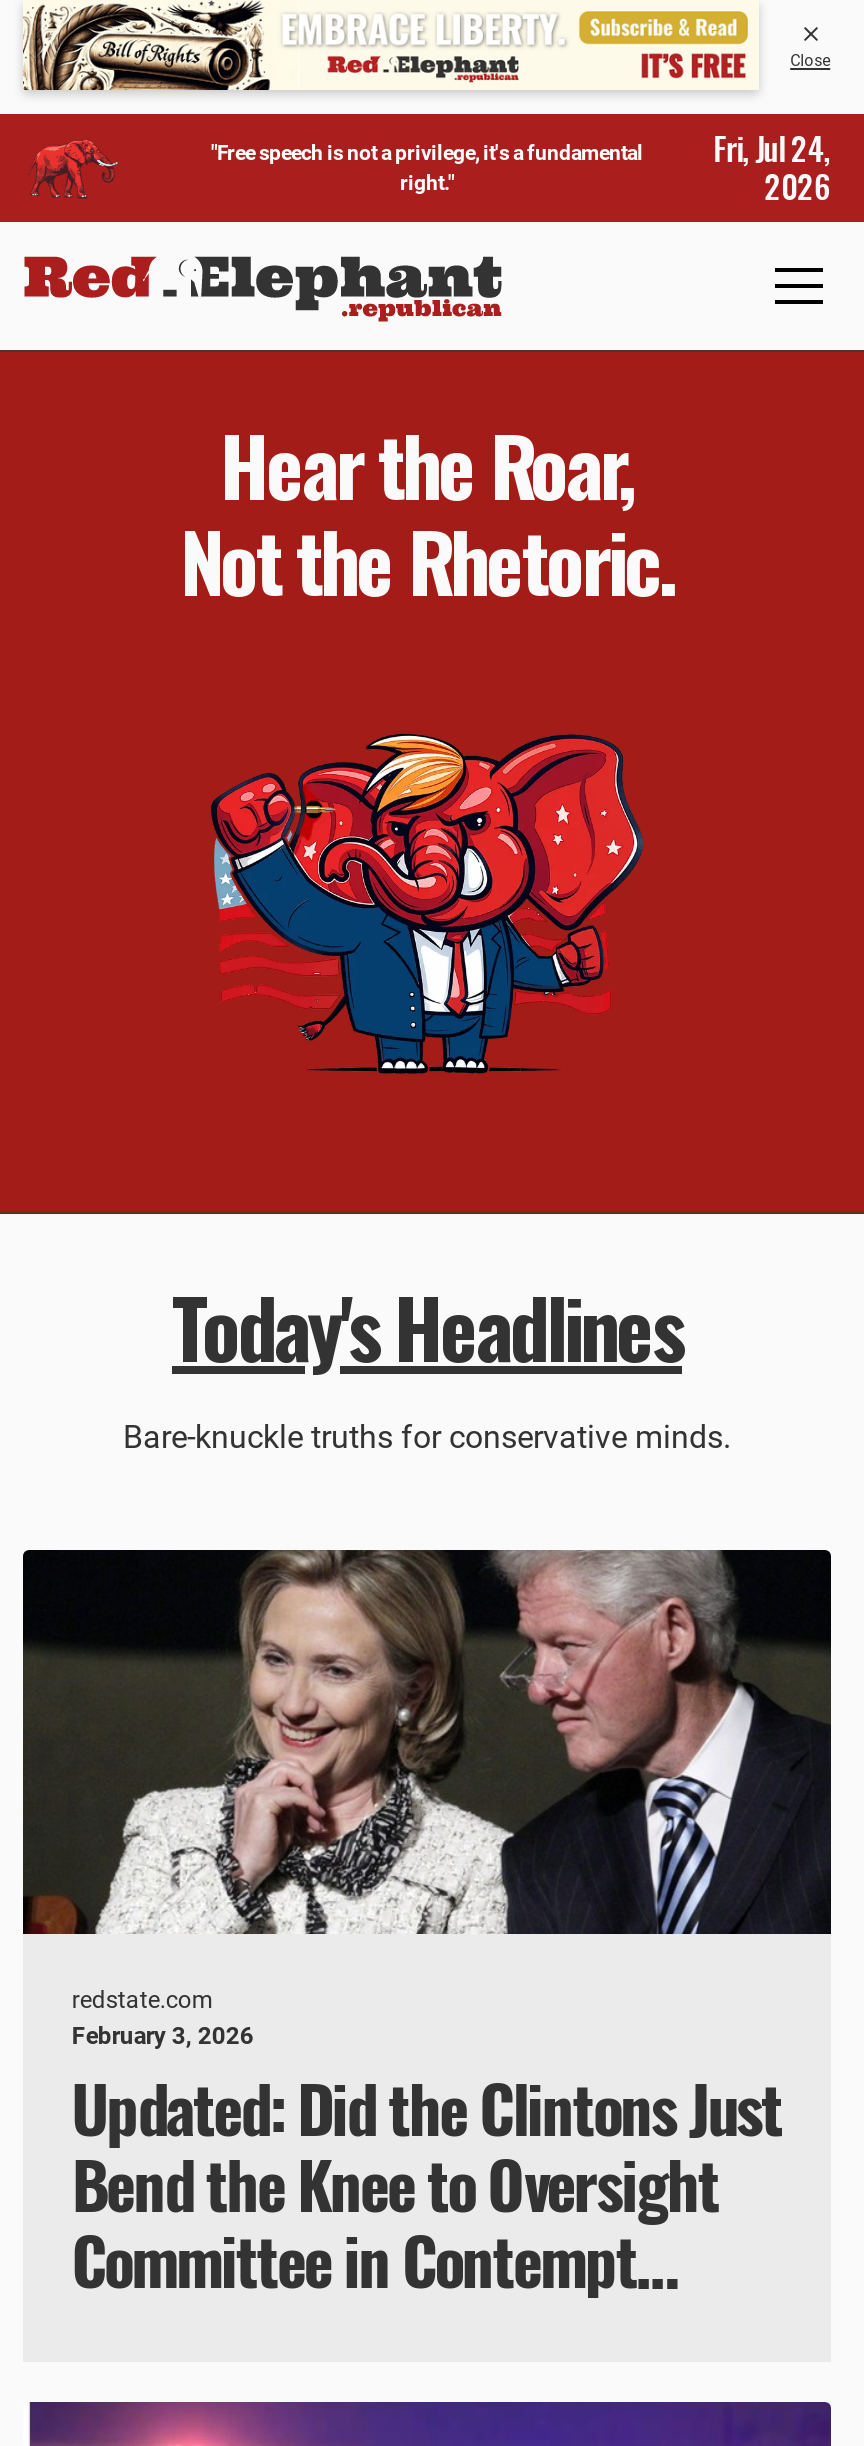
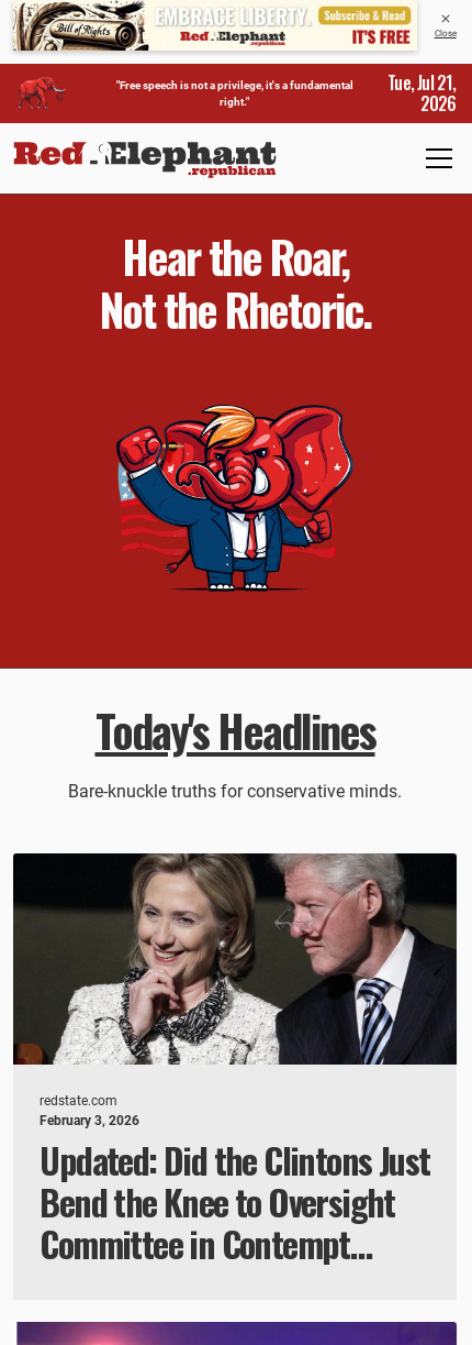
[713,125,830,173] Fri, Jul 24, -> [388,69,456,95] Tue, Jul 21,

